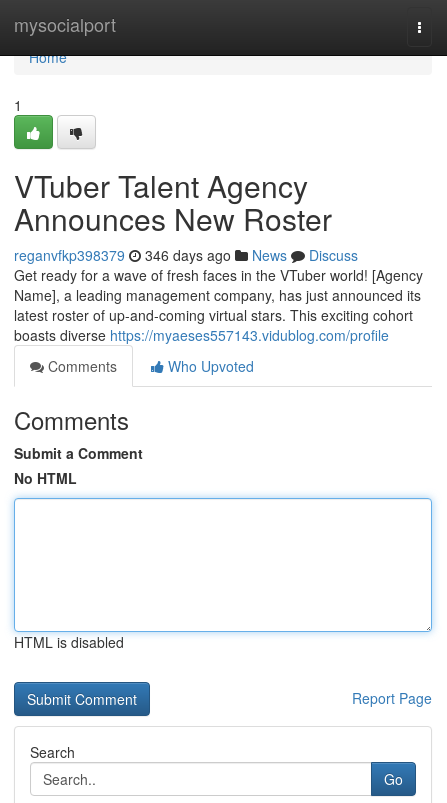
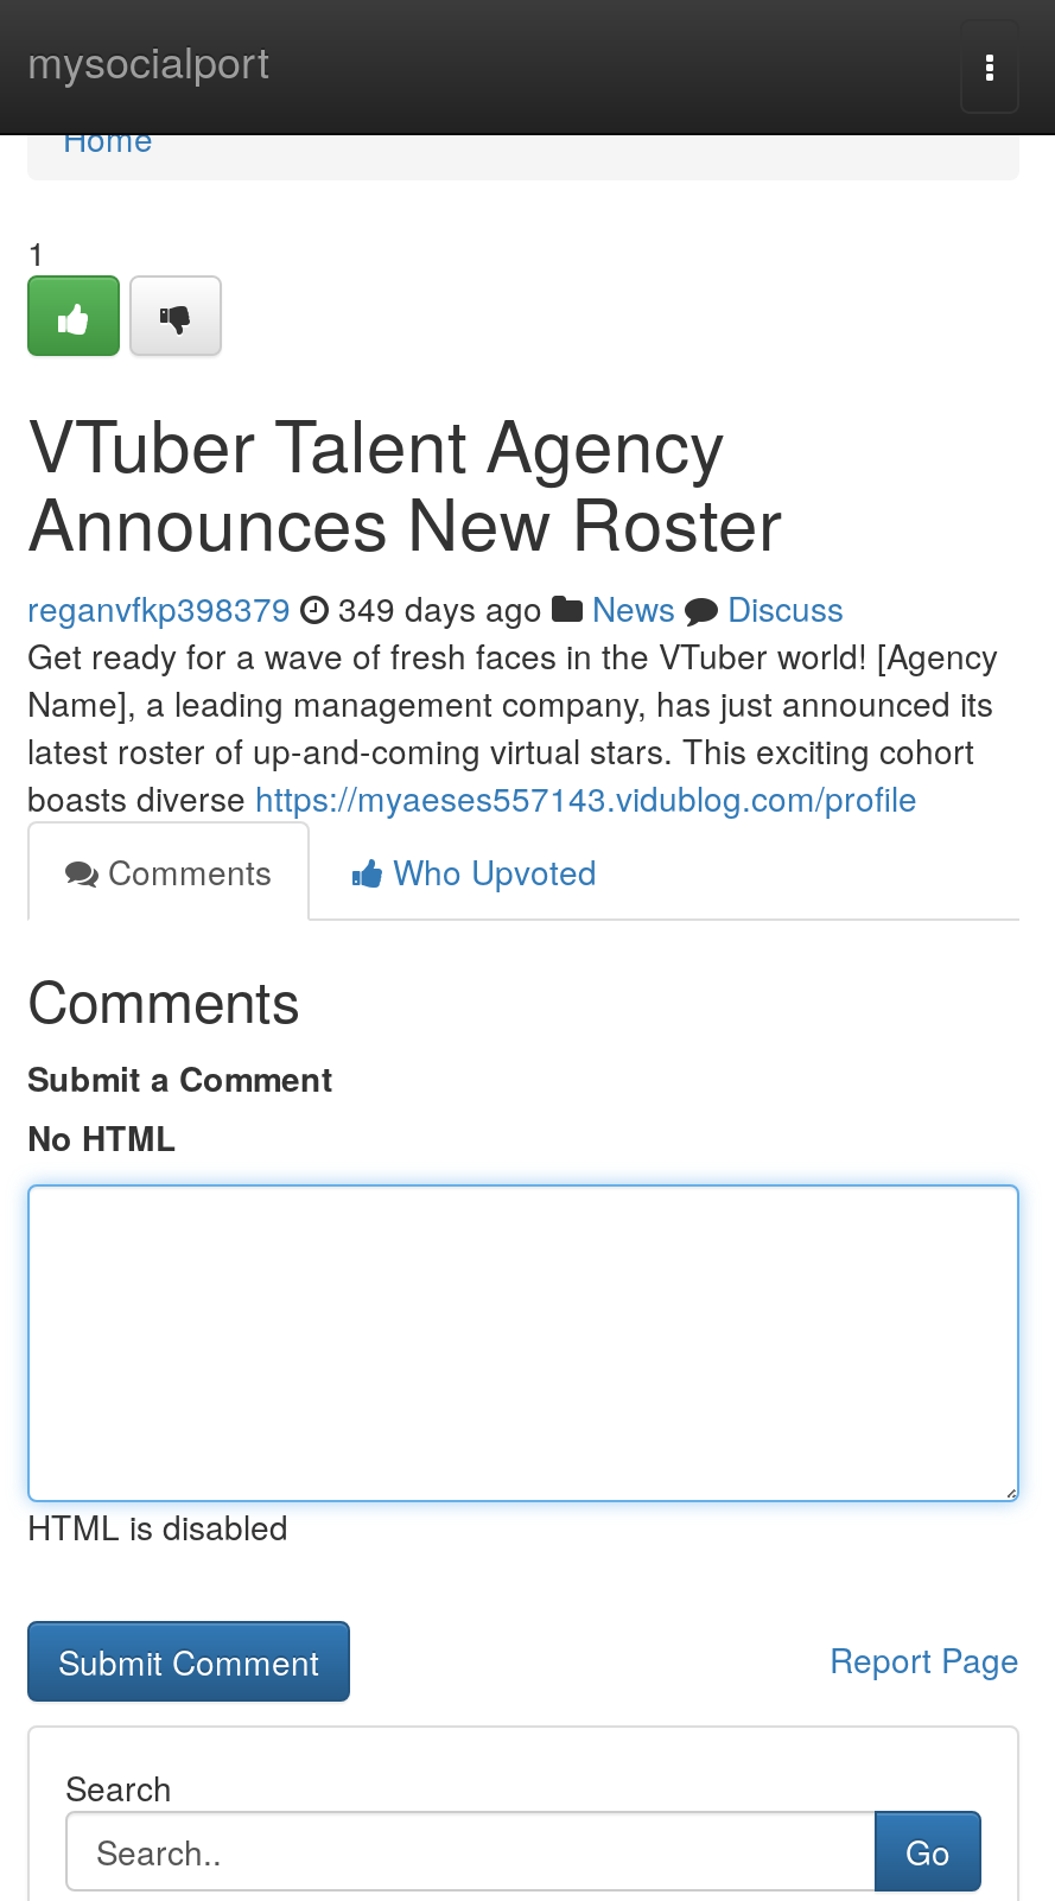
[14,245,358,265] reganvfkp398379 346 days ago News Discuss -> [27,584,844,631] reganvfkp398379 349 days ago News Discuss

